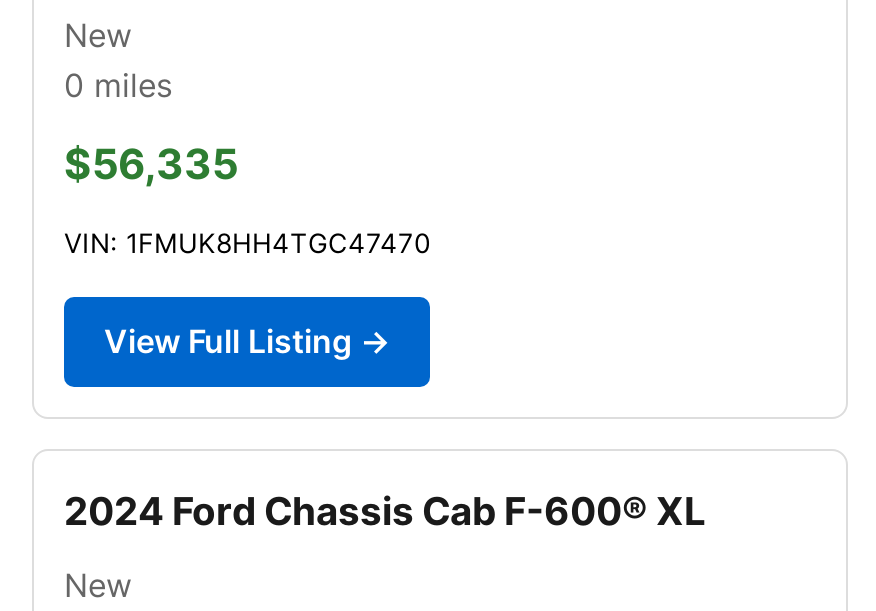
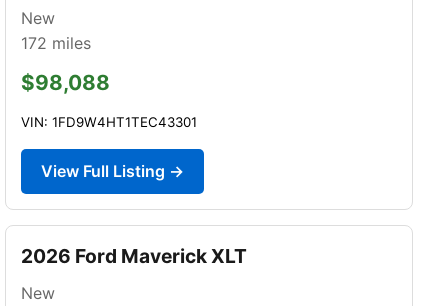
[64,65,172,105] 0 miles -> [21,33,91,53] 172 miles
[64,139,238,189] $56,335 -> [21,70,110,95] $98,088
[64,227,430,259] VIN: 1FMUK8HH4TGC47470 -> [21,114,197,130] VIN: 1FD9W4HT1TEC43301
[64,487,706,535] 2024 Ford Chassis Cab F-600® XL -> [21,244,247,268] 2026 Ford Maverick XLT

